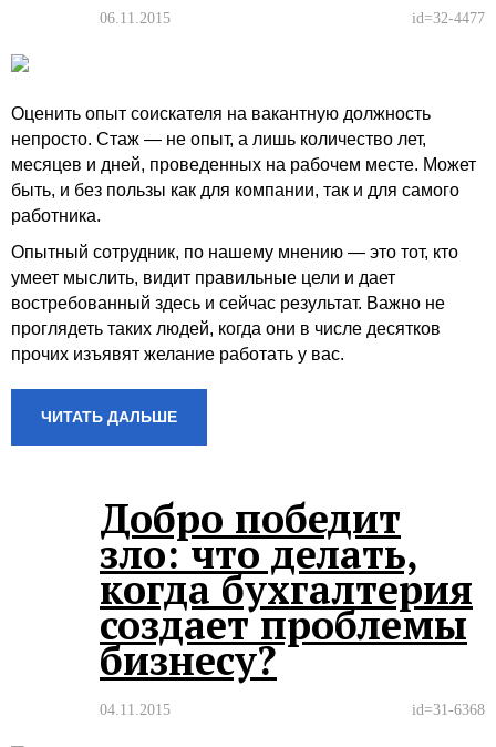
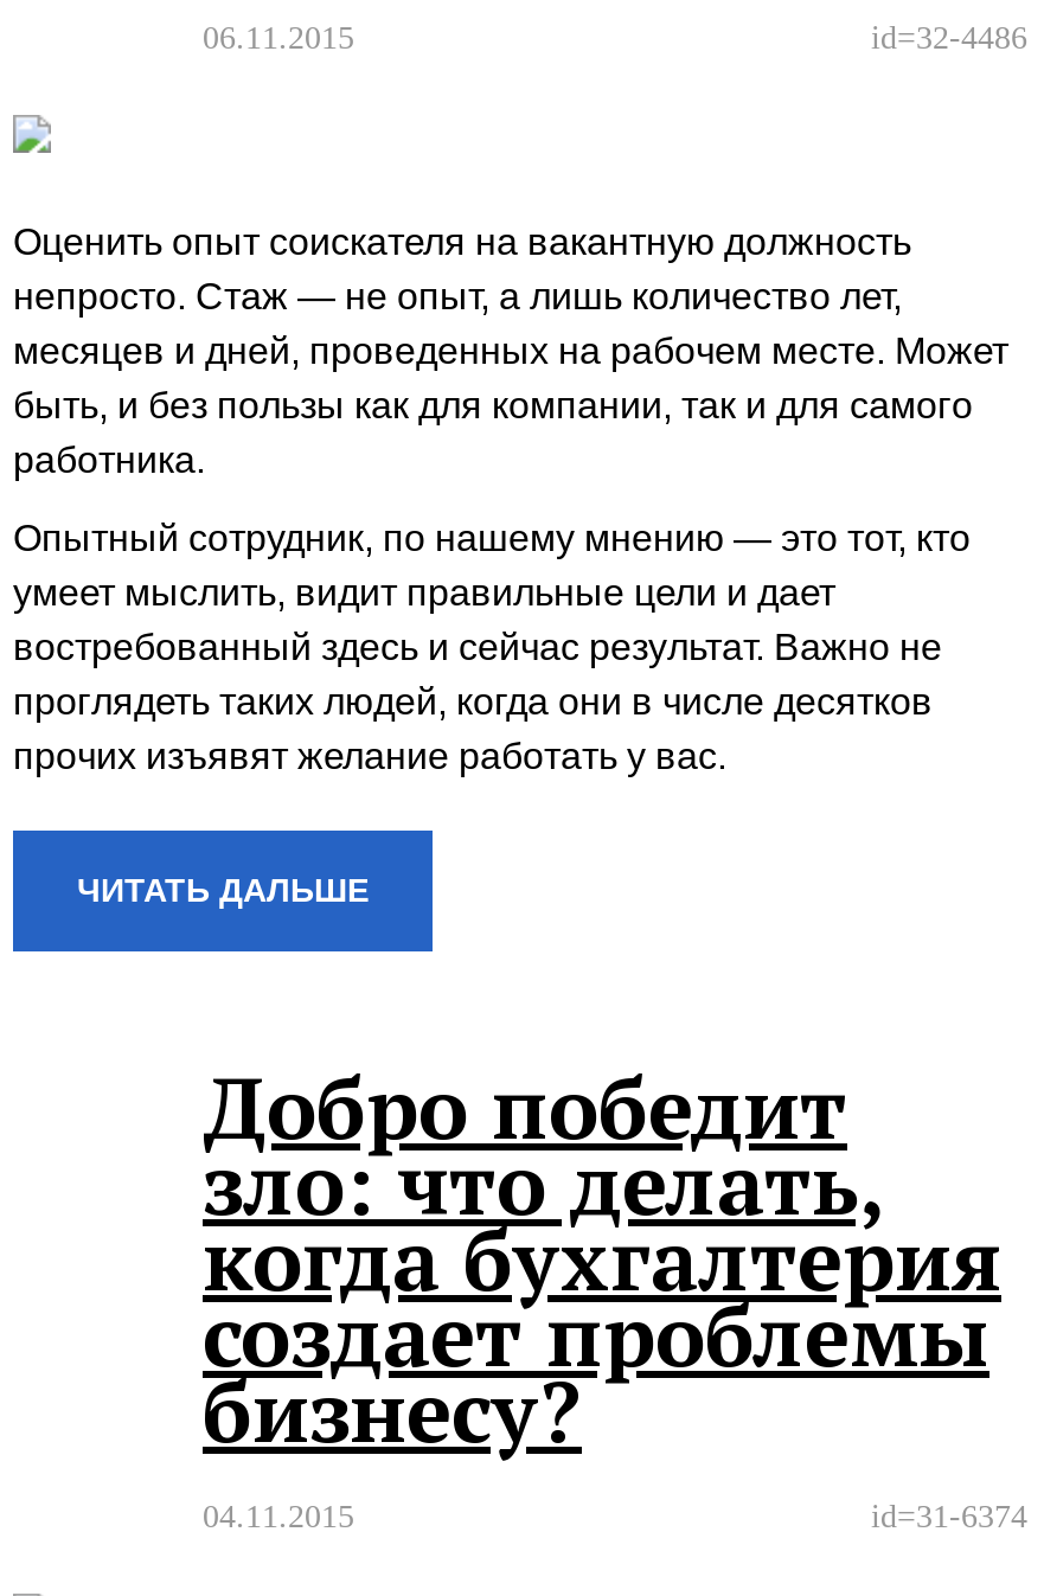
[412,10,485,27] id=32-4477 -> [871,20,1027,56] id=32-4486
[412,702,485,718] id=31-6368 -> [871,1499,1027,1534] id=31-6374

